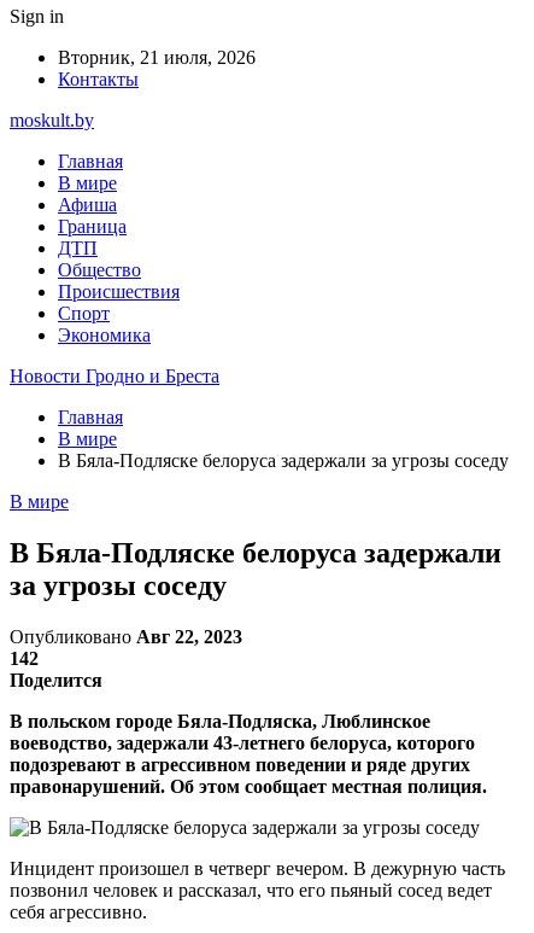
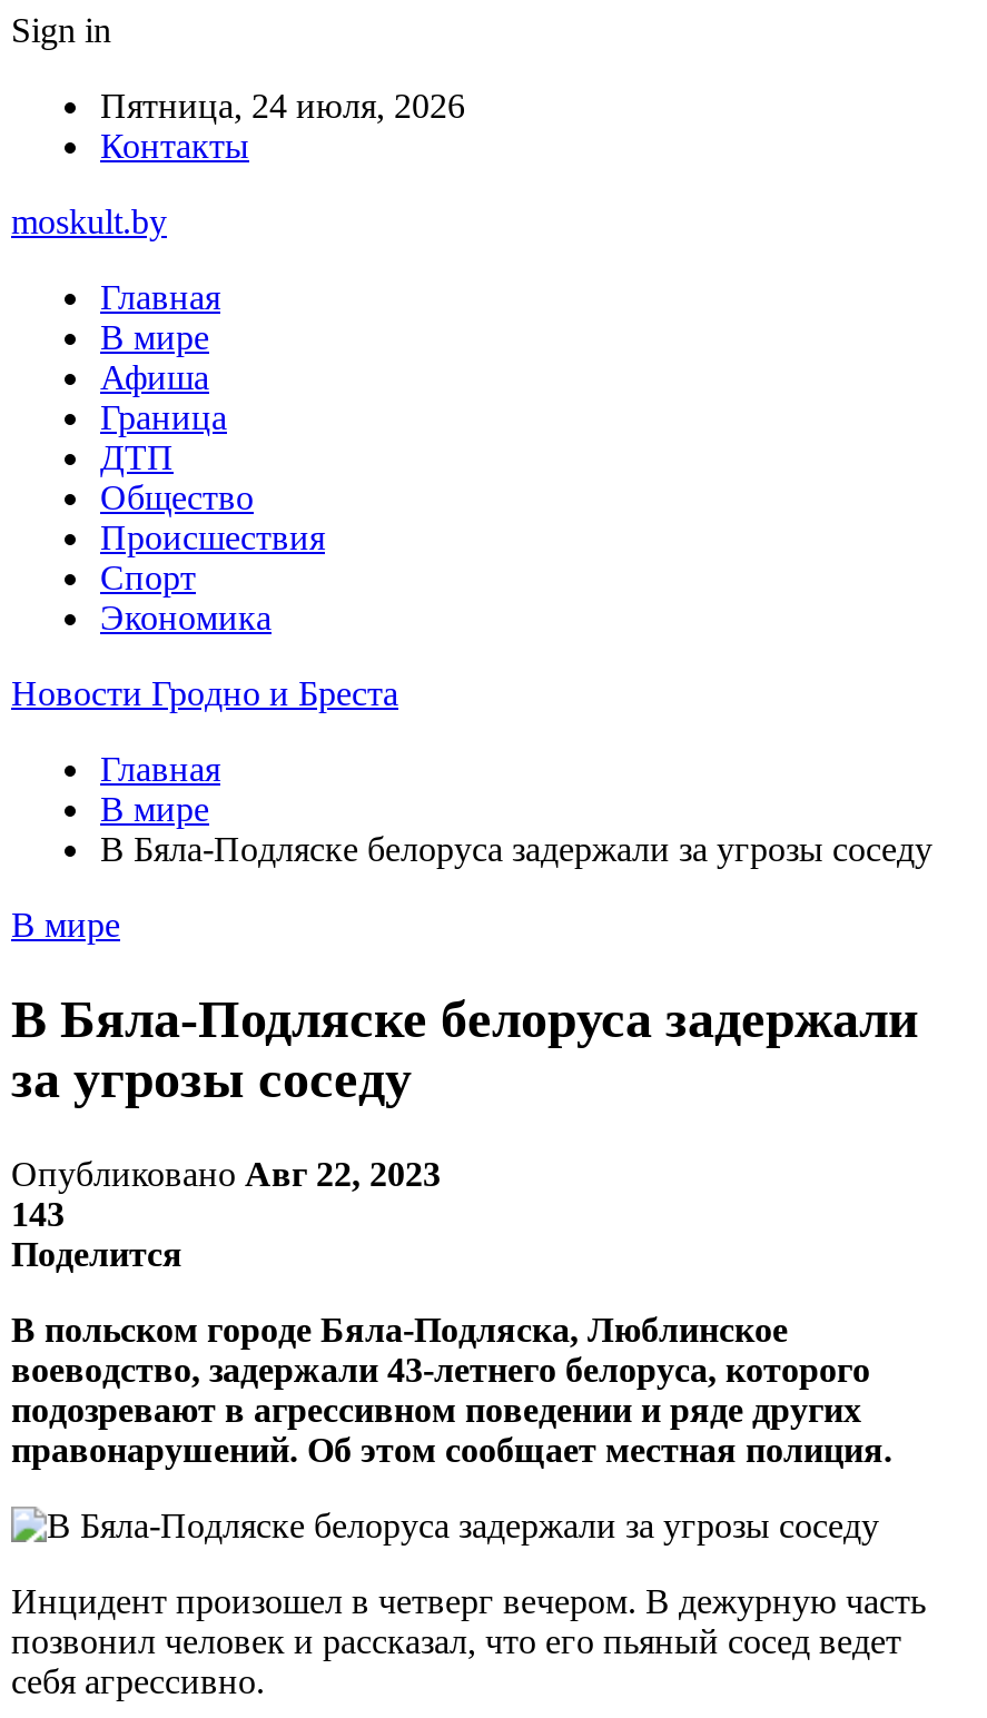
[58,47,256,68] Вторник, 21 июля, 2026 -> [100,87,465,125] Пятница, 24 июля, 2026
[10,648,39,668] 142 -> [11,1195,65,1232] 143

